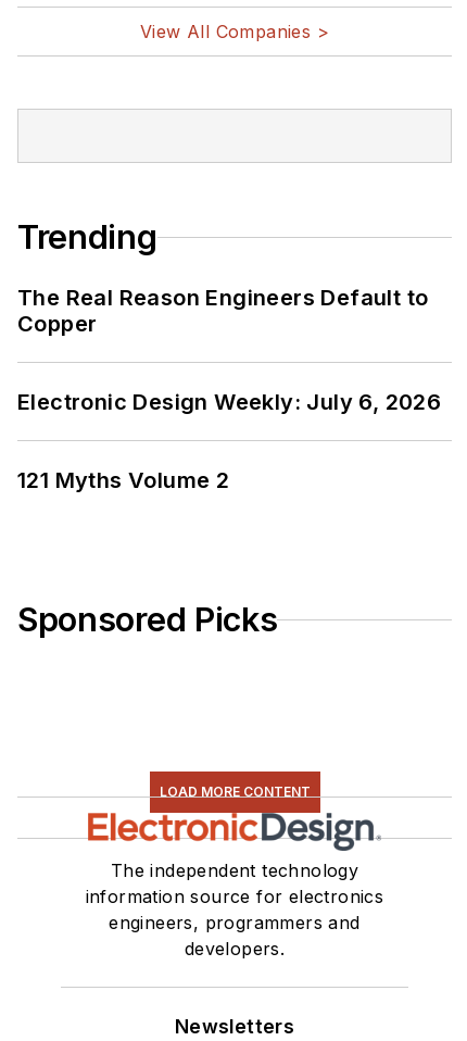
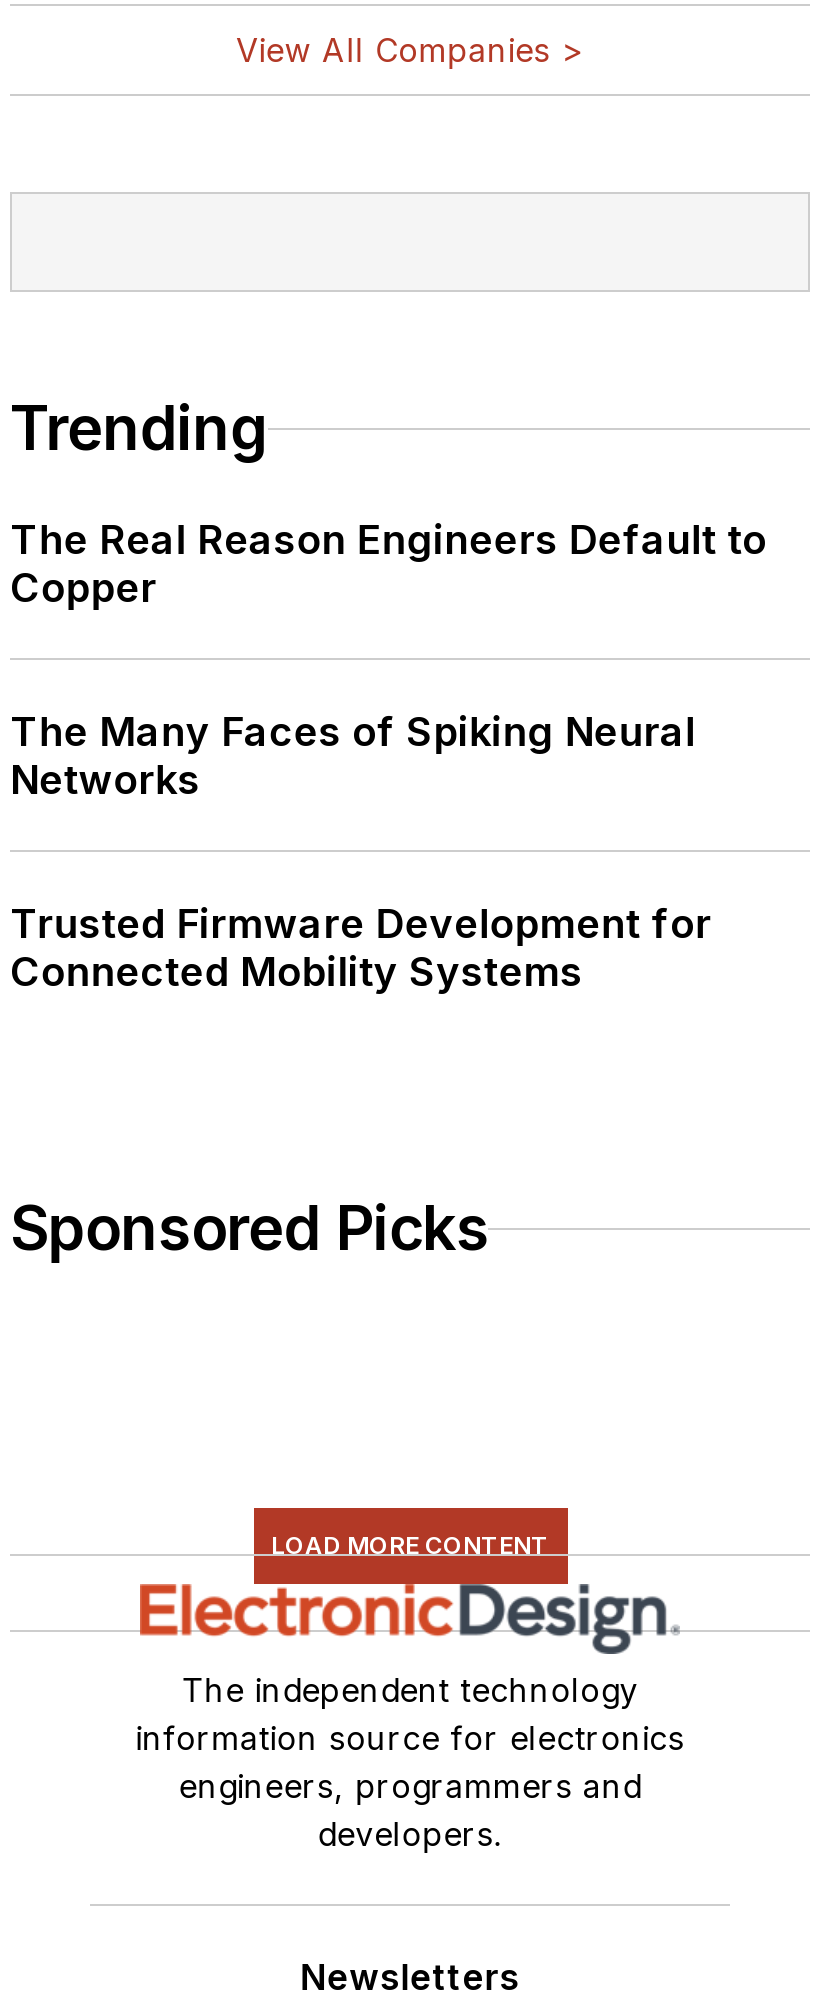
[17,389,441,415] Electronic Design Weekly: July 6, 2026 -> [10,708,696,804] The Many Faces of Spiking Neural | Networks
[17,467,229,493] 121 Myths Volume 2 -> [10,900,712,996] Trusted Firmware Development for | Connected Mobility Systems

